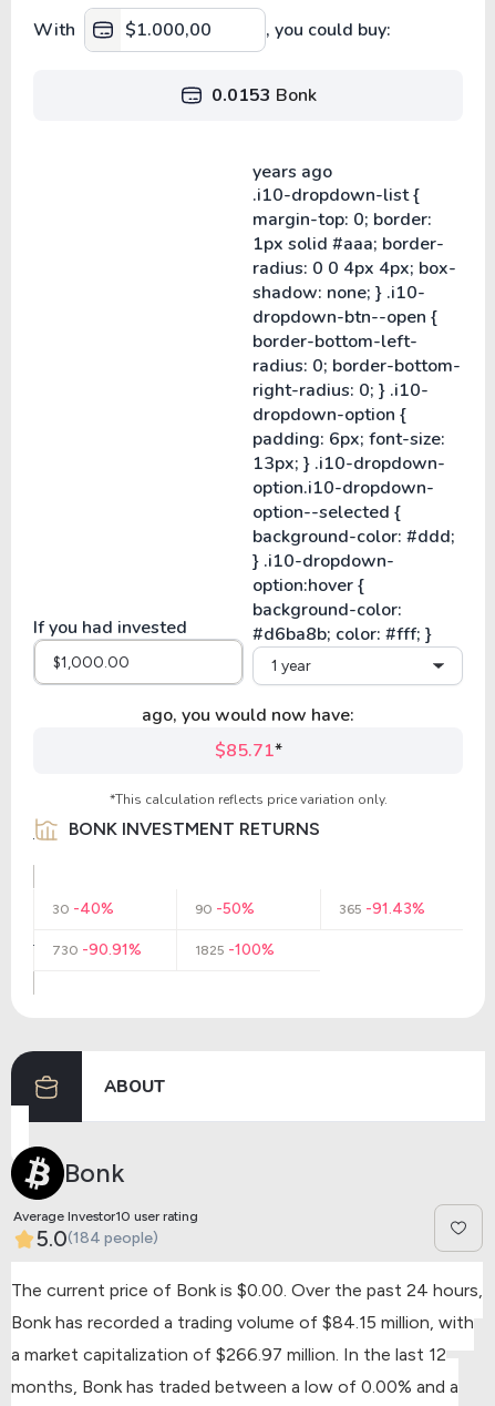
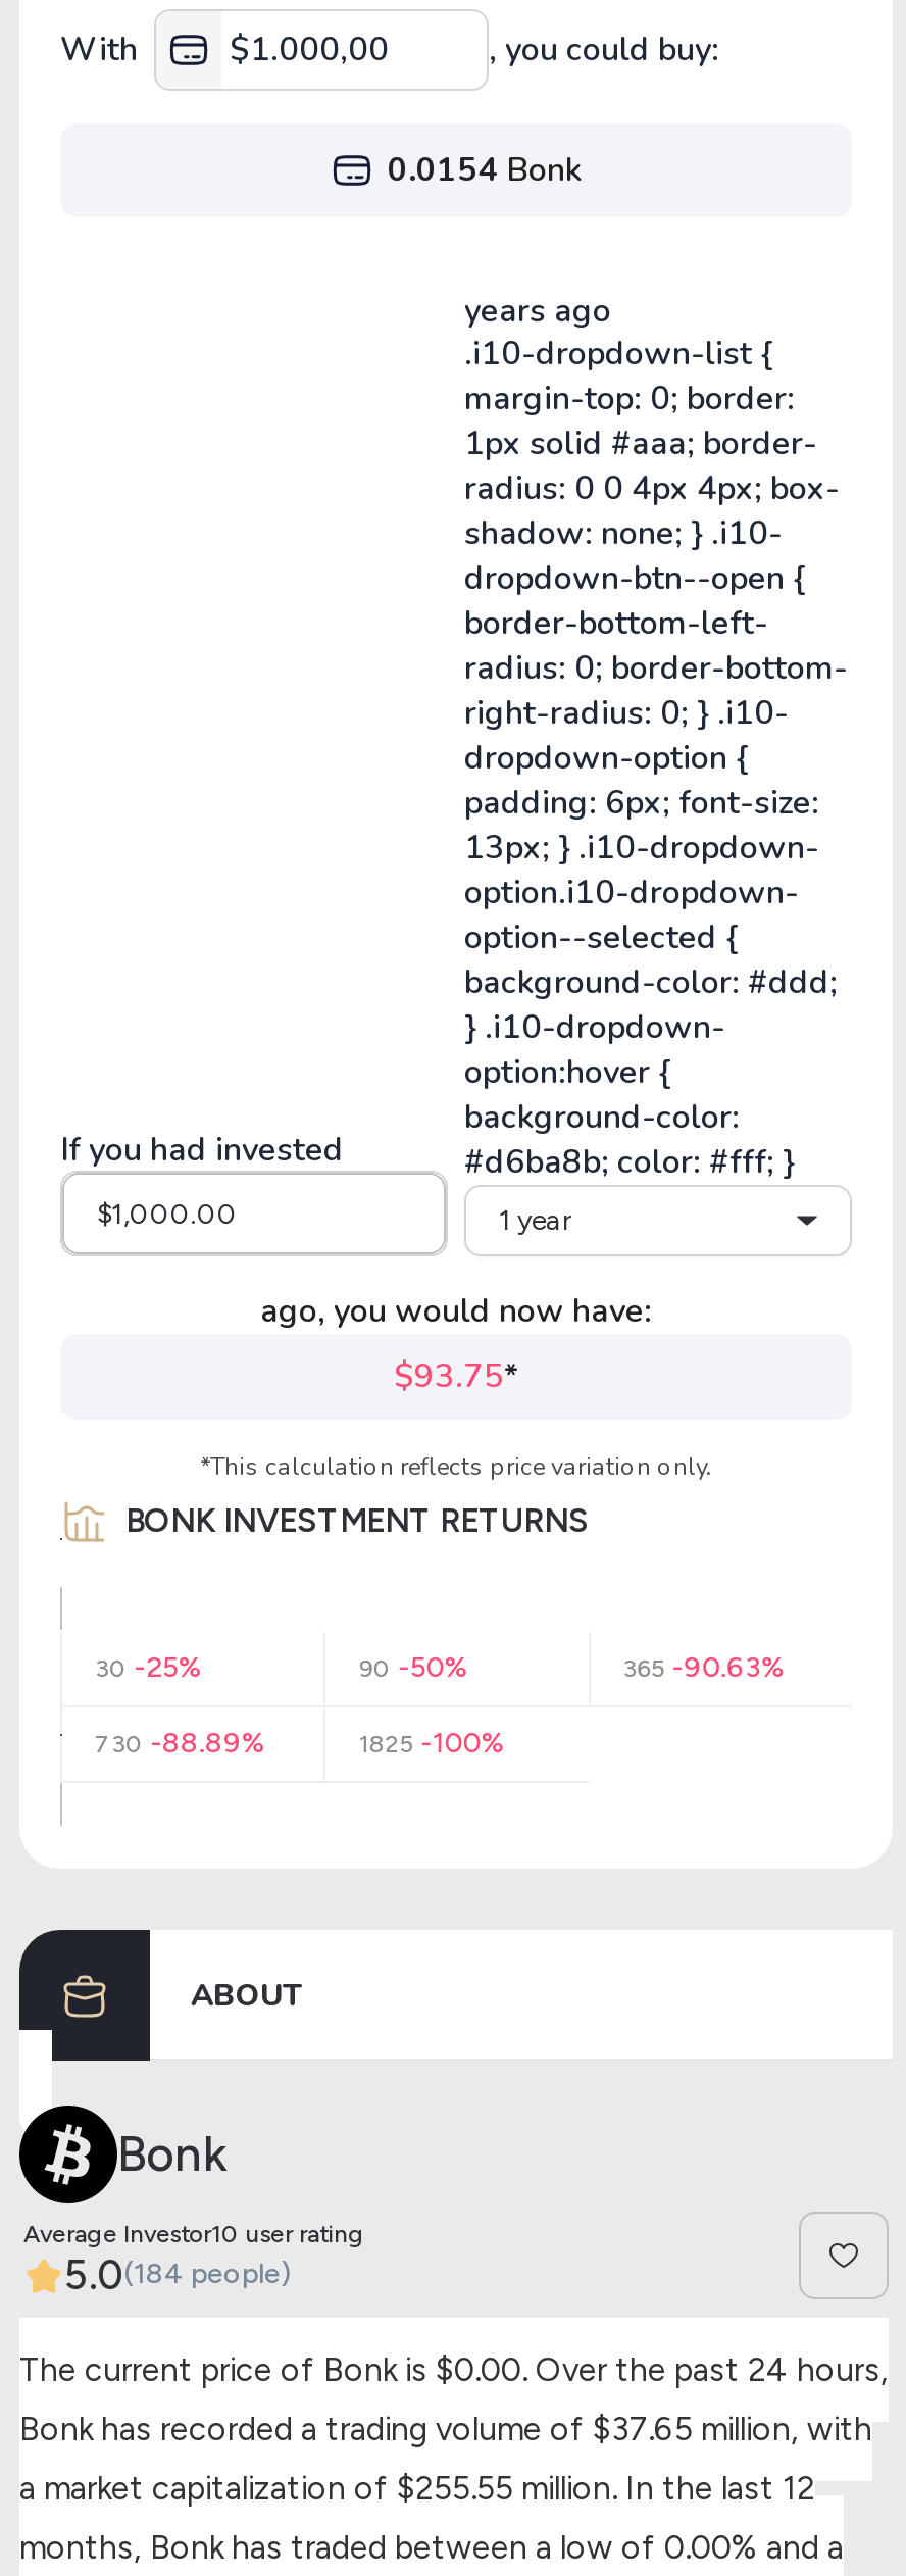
[211,83,316,108] 0.0153 Bonk -> [388,148,582,193] 0.0154 Bonk
[214,738,282,763] $85.71* -> [394,1354,518,1399] $93.75*
[52,899,114,918] 30 -40% -> [95,1650,203,1685] 30 -25%
[339,899,425,918] 365 -91.43% -> [623,1650,786,1685] 365 -90.63%
[52,940,142,959] 730 -90.91% -> [95,1726,266,1761] 730 -88.89%
[11,1312,474,1333] Bonk has recorded a trading volume of $84.15 million, with -> [19,2410,872,2448] Bonk has recorded a trading volume of $37.65 million, with
[11,1344,446,1365] a market capitalization of $266.97 million. In the last 12 -> [19,2469,815,2508] a market capitalization of $255.55 million. In the last 12

